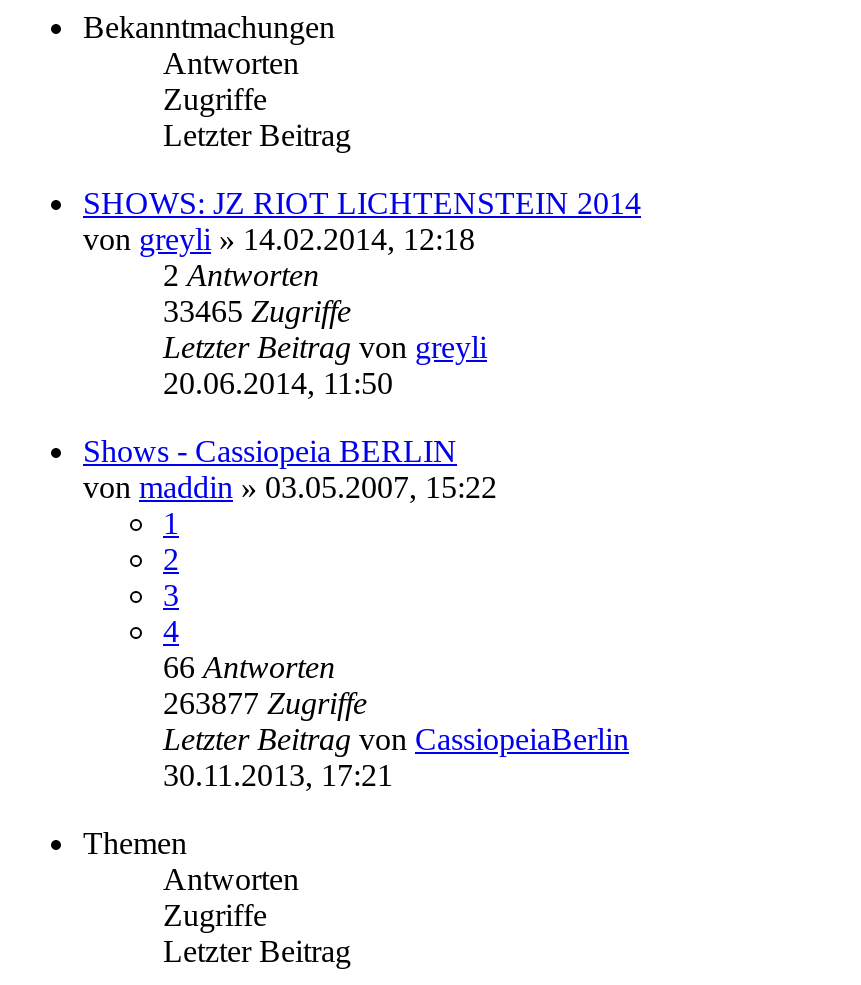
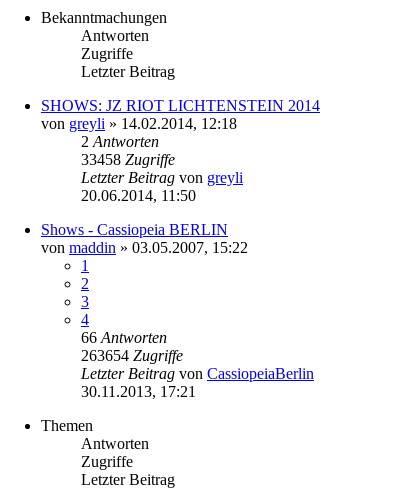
[163,293,351,327] 33465 Zugriffe -> [81,151,175,168] 33458 Zugriffe
[163,685,367,719] 263877 Zugriffe -> [81,347,183,364] 263654 Zugriffe

